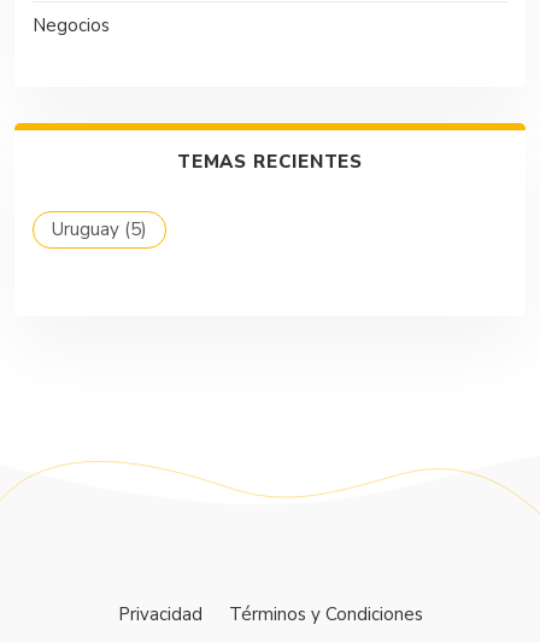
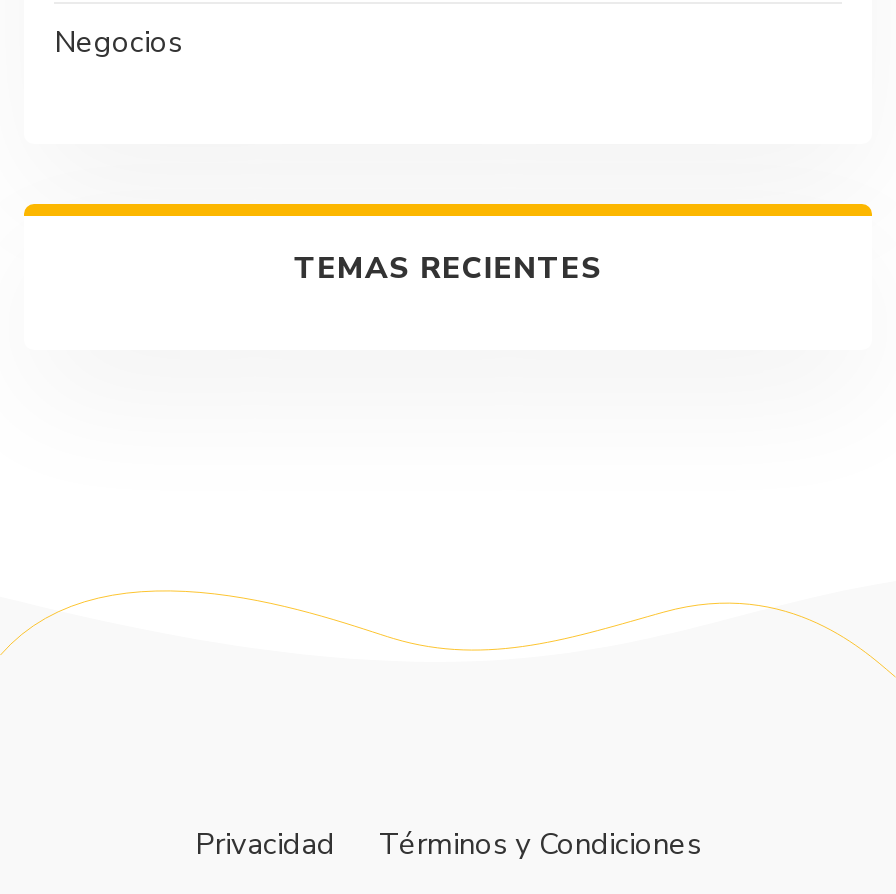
[52,217,147,241] Uruguay (5) -> none

